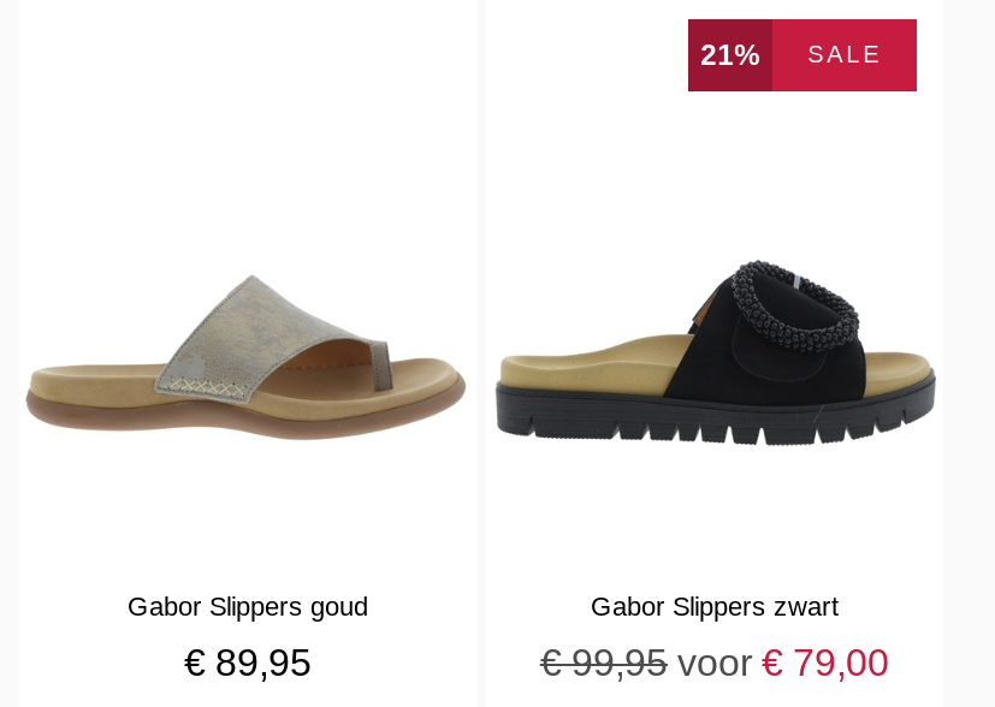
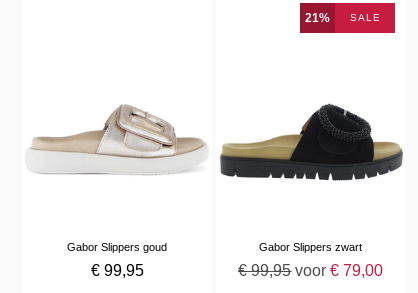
[24,263,467,441] [image] -> [25,104,207,178] [image]
[184,641,312,682] €89,95 -> [90,262,143,279] €99,95

